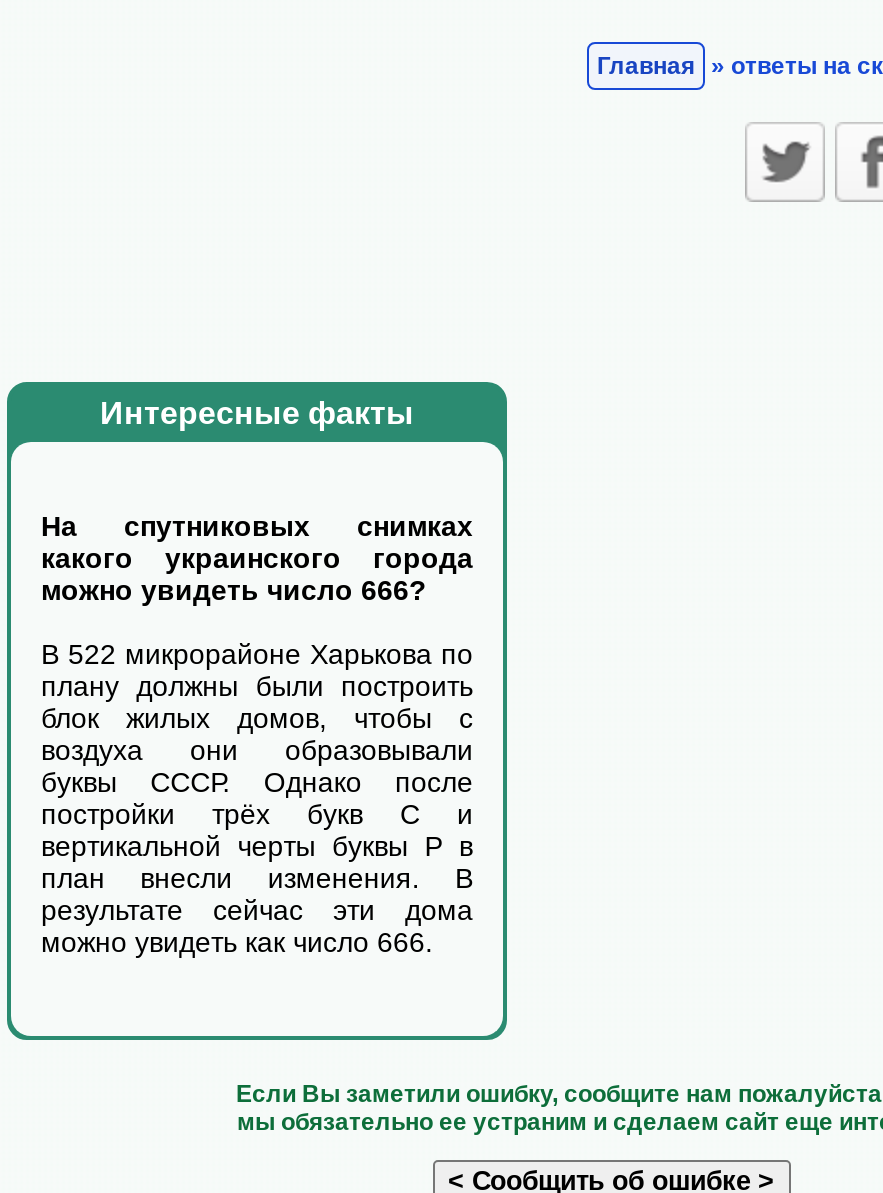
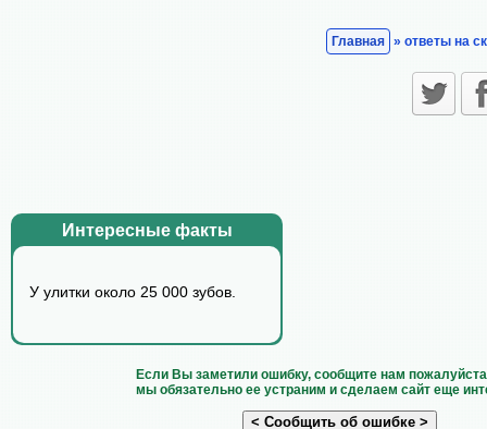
[41,510,473,958] На спутниковых снимках | какого украинского города | можно увидеть число 666? | В 522 микрорайоне Харькова по | плану должны были построить | блок жилых домов, чтобы с | воздуха они образовывали | буквы СССР. Однако после | постройки трёх букв С и | вертикальной черты буквы Р в | план внесли изменения. В | результате сейчас эти дома | можно увидеть как число 666. -> [29,283,236,301] У yлитки около 25 000 зyбов.

